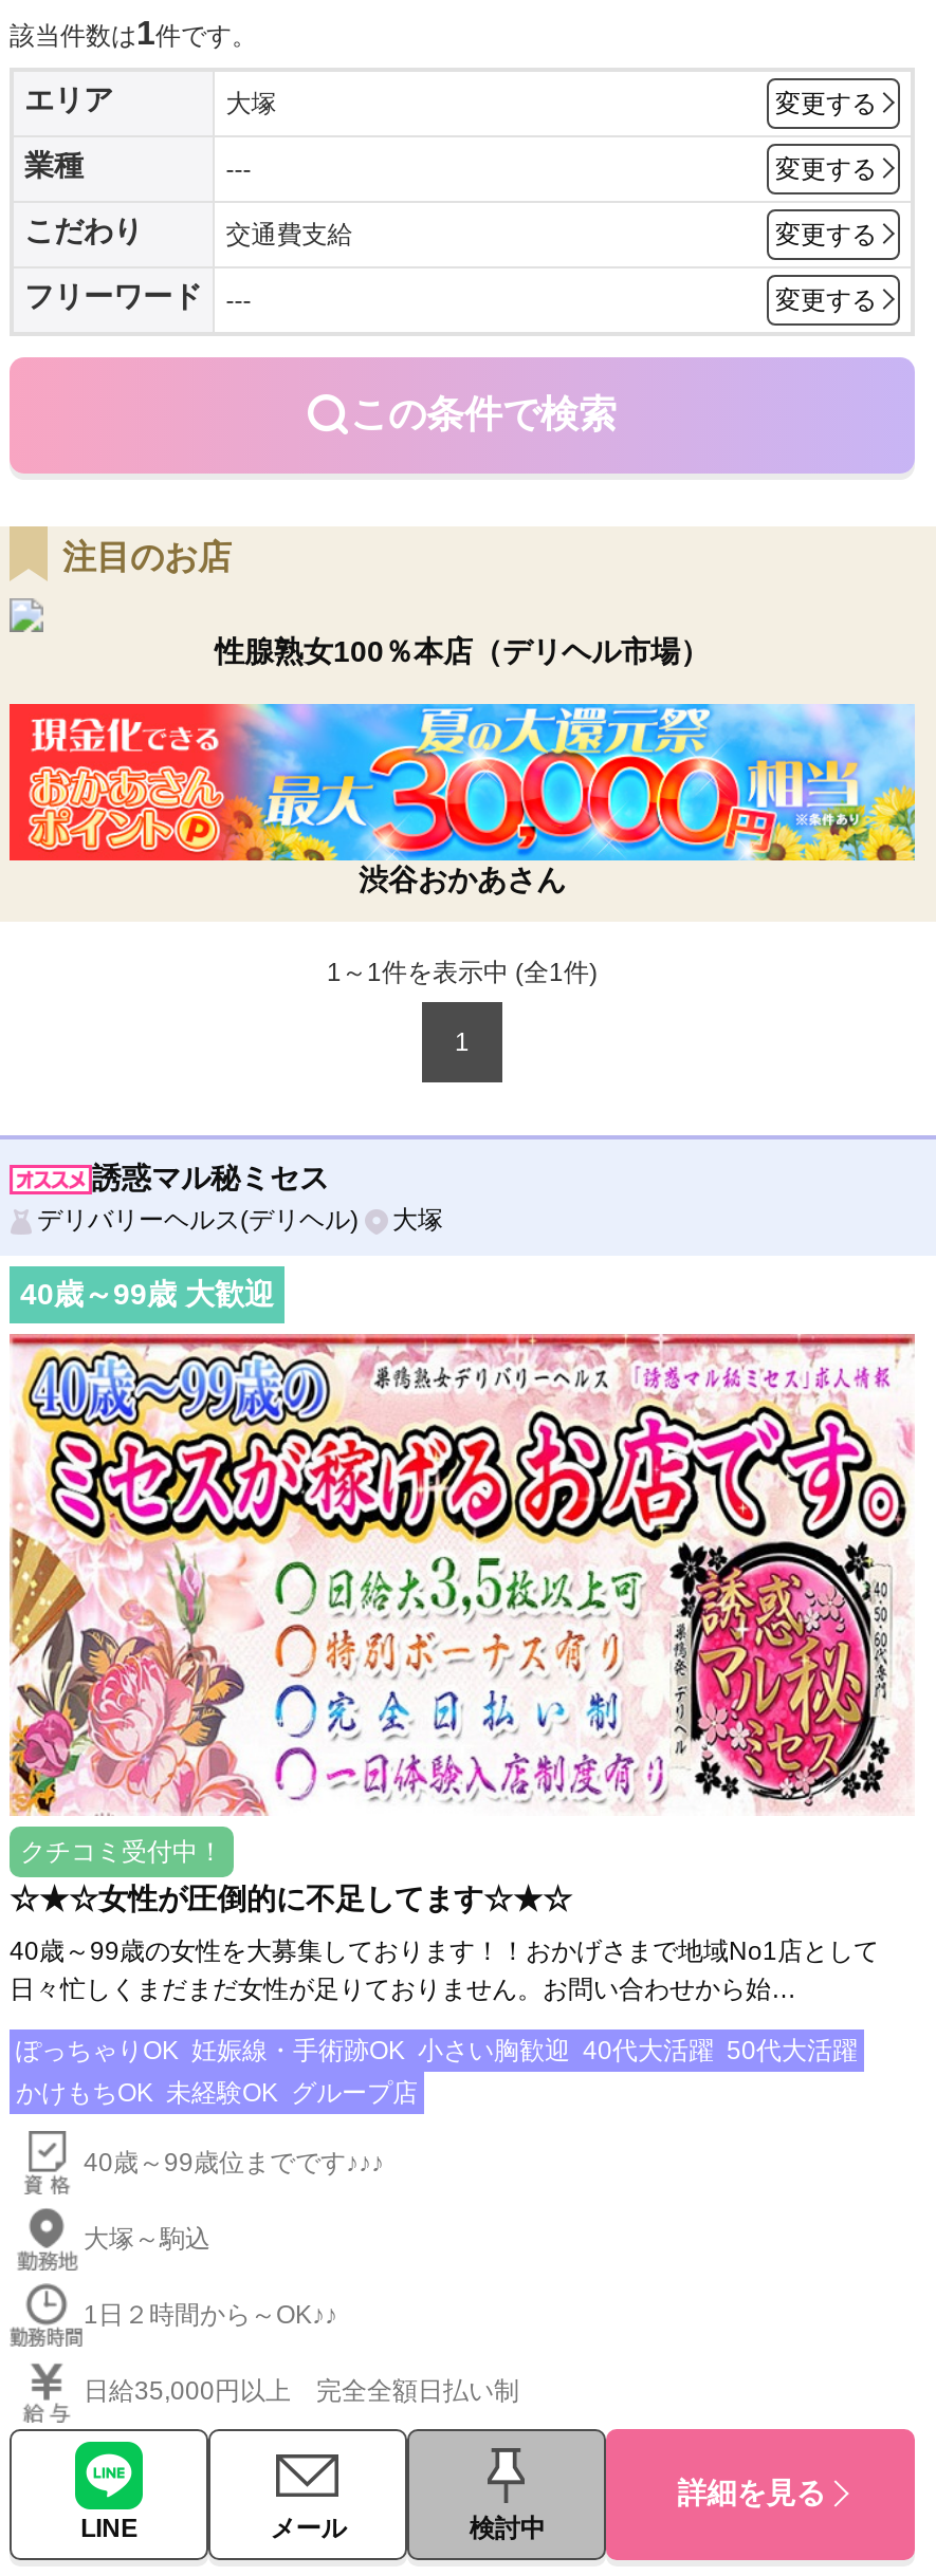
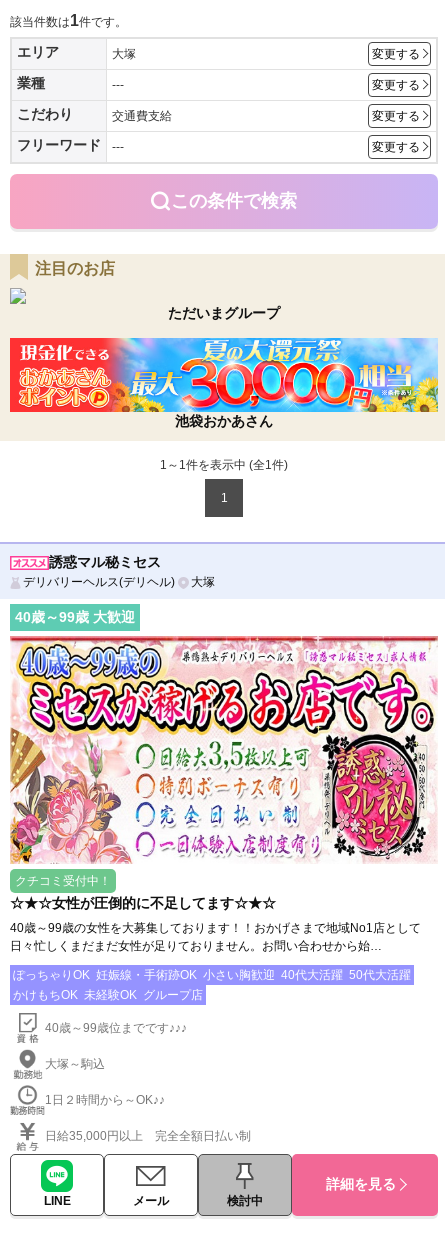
[215,634,710,668] 性腺熟女100％本店（デリヘル市場） -> [168,305,280,321] ただいまグループ
[359,863,566,897] 渋谷おかあさん -> [175,413,273,429] 池袋おかあさん

